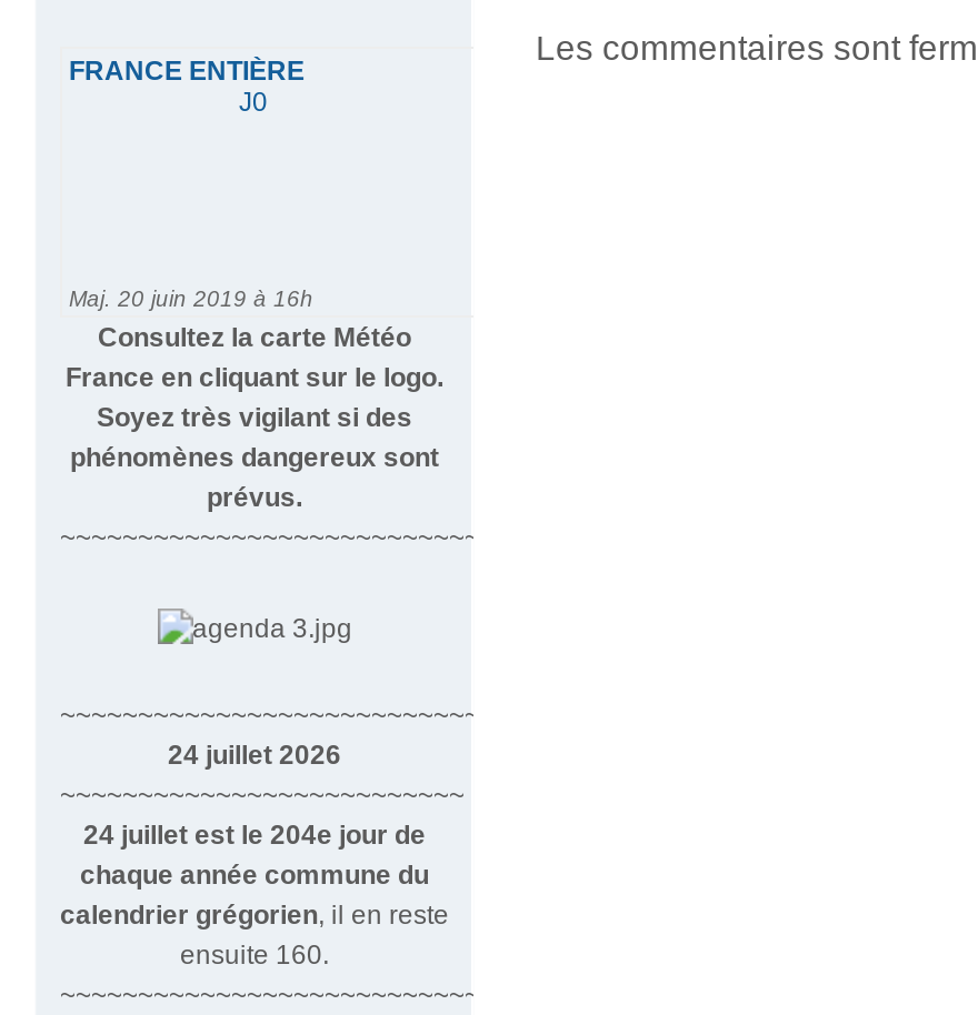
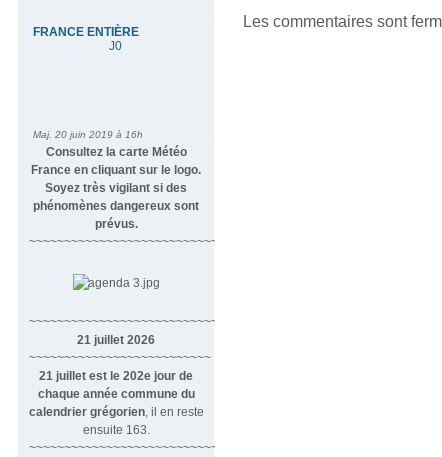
[168,739,341,770] 24 juillet 2026 -> [77,333,155,347] 21 juillet 2026
[83,819,426,850] 24 juillet est le 204e jour de -> [39,369,193,383] 21 juillet est le 202e jour de
[180,939,329,970] ensuite 160. -> [83,423,150,437] ensuite 163.

